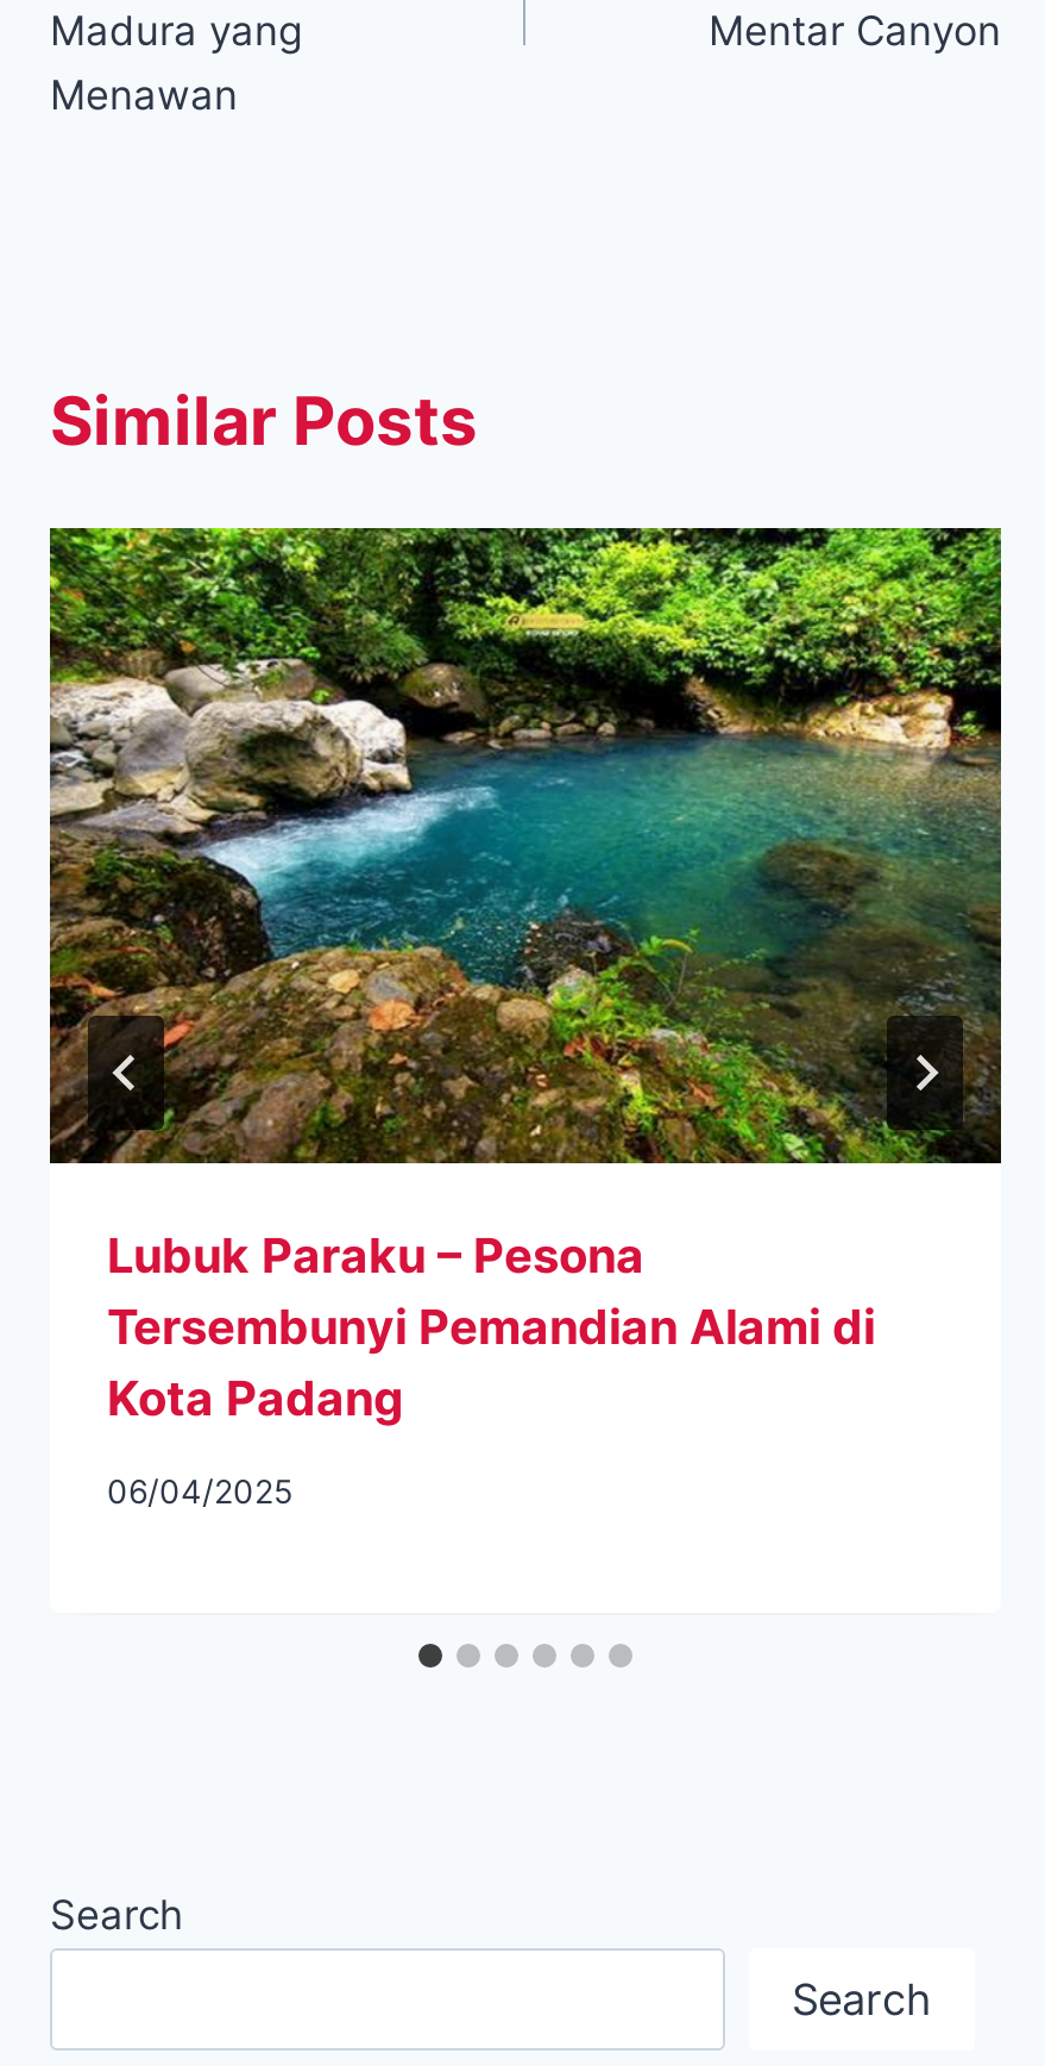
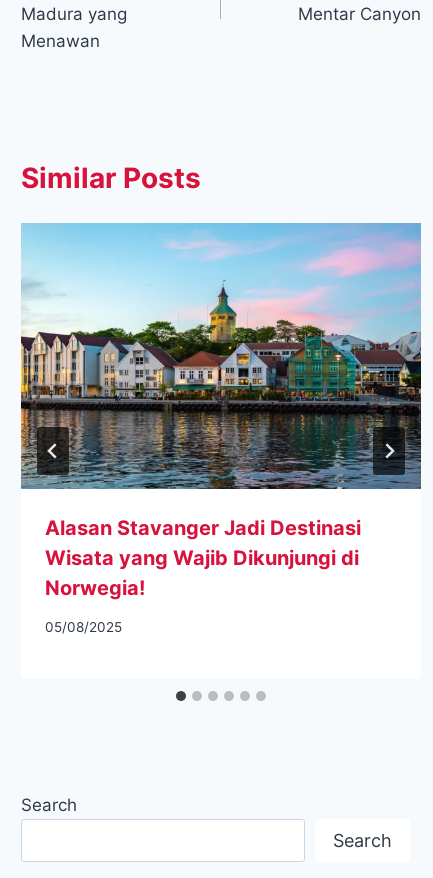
[48,526,1003,1428] [image] | Lubuk Paraku – Pesona | Tersembunyi Pemandian Alami di | Kota Padang -> [20,222,422,600] [image] | Alasan Stavanger Jadi Destinasi | Wisata yang Wajib Dikunjungi di | Norwegia!
[107,1472,292,1511] 06/04/2025 -> [45,619,122,635] 05/08/2025

